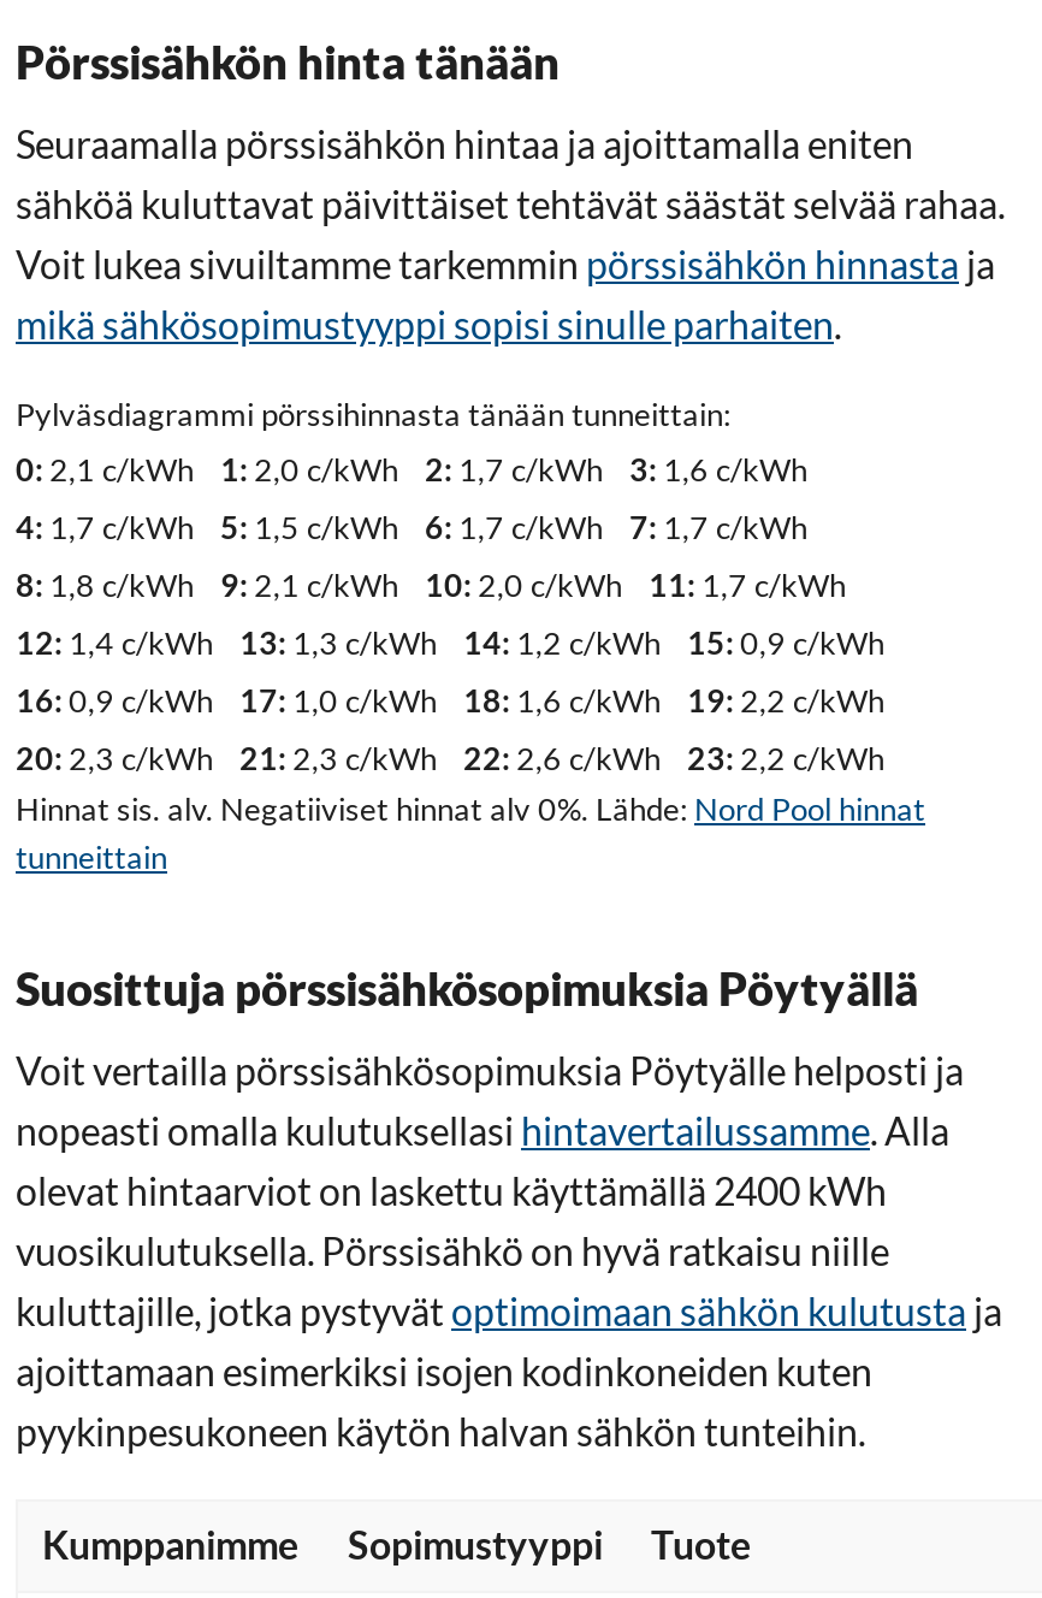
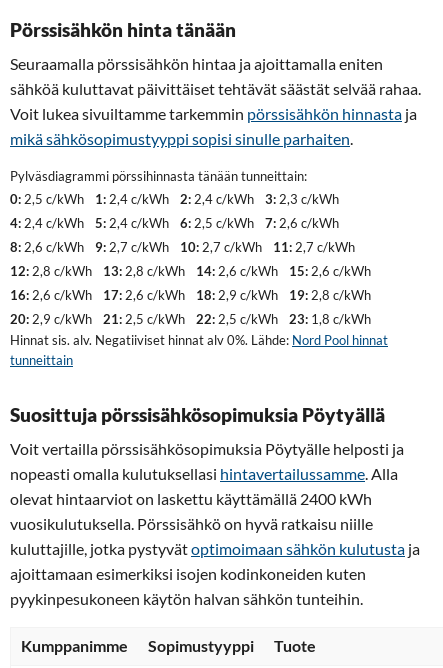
[16,449,194,488] 0: 2,1 c/kWh -> [10,191,84,207] 0: 2,5 c/kWh
[220,449,398,488] 1: 2,0 c/kWh -> [95,191,169,207] 1: 2,4 c/kWh
[425,449,603,488] 2: 1,7 c/kWh -> [180,191,254,207] 2: 2,4 c/kWh
[629,449,807,488] 3: 1,6 c/kWh -> [265,191,339,207] 3: 2,3 c/kWh
[16,507,194,545] 4: 1,7 c/kWh -> [10,215,84,231] 4: 2,4 c/kWh
[220,507,398,545] 5: 1,5 c/kWh -> [95,215,169,231] 5: 2,4 c/kWh
[425,507,603,545] 6: 1,7 c/kWh -> [180,215,254,231] 6: 2,5 c/kWh
[629,507,807,545] 7: 1,7 c/kWh -> [265,215,339,231] 7: 2,6 c/kWh
[16,565,194,603] 8: 1,8 c/kWh -> [10,239,84,255] 8: 2,6 c/kWh
[220,565,398,603] 9: 2,1 c/kWh -> [95,239,169,255] 9: 2,7 c/kWh
[425,565,622,603] 10: 2,0 c/kWh -> [180,239,262,255] 10: 2,7 c/kWh
[649,565,846,603] 11: 1,7 c/kWh -> [273,239,355,255] 11: 2,7 c/kWh
[16,622,213,661] 12: 1,4 c/kWh -> [10,263,92,279] 12: 2,8 c/kWh
[239,622,437,661] 13: 1,3 c/kWh -> [103,263,185,279] 13: 2,8 c/kWh
[463,622,661,661] 14: 1,2 c/kWh -> [196,263,278,279] 14: 2,6 c/kWh
[687,622,884,661] 15: 0,9 c/kWh -> [289,263,371,279] 15: 2,6 c/kWh
[16,680,213,719] 16: 0,9 c/kWh -> [10,287,92,303] 16: 2,6 c/kWh
[239,680,437,719] 17: 1,0 c/kWh -> [103,287,185,303] 17: 2,6 c/kWh
[463,680,661,719] 18: 1,6 c/kWh -> [196,287,278,303] 18: 2,9 c/kWh
[687,680,884,719] 19: 2,2 c/kWh -> [289,287,371,303] 19: 2,8 c/kWh
[16,738,213,776] 20: 2,3 c/kWh -> [10,311,92,327] 20: 2,9 c/kWh
[239,738,437,776] 21: 2,3 c/kWh -> [103,311,185,327] 21: 2,5 c/kWh
[463,738,661,776] 22: 2,6 c/kWh -> [196,311,278,327] 22: 2,5 c/kWh
[687,738,884,776] 23: 2,2 c/kWh -> [289,311,371,327] 23: 1,8 c/kWh

